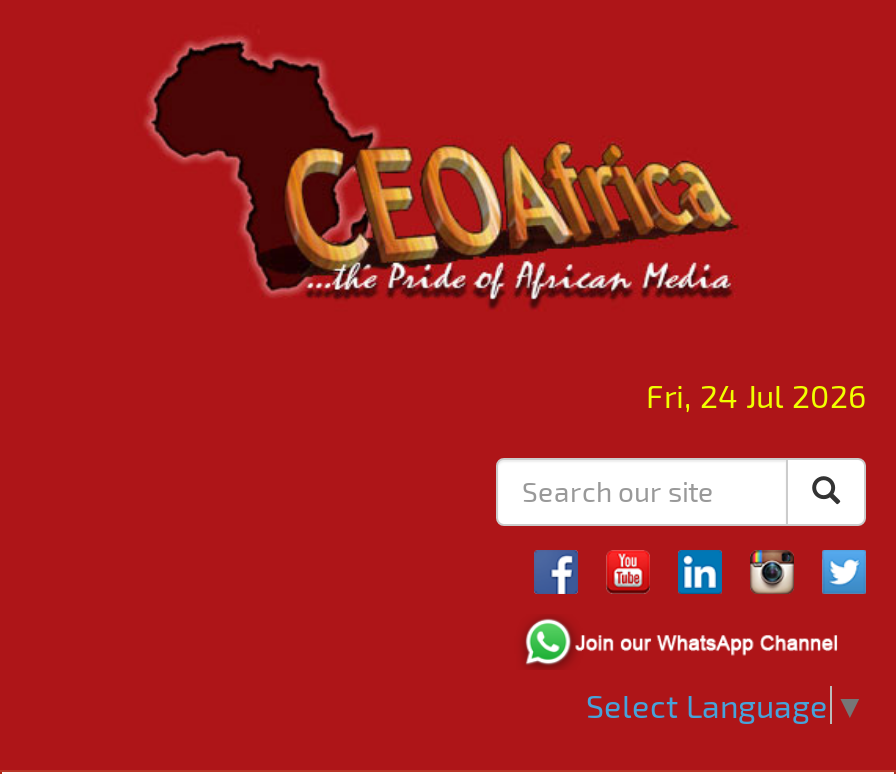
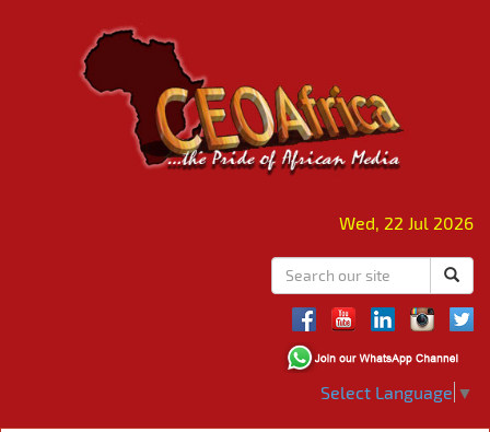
[646,376,866,414] Fri, 24 Jul 2026 -> [339,212,474,233] Wed, 22 Jul 2026

